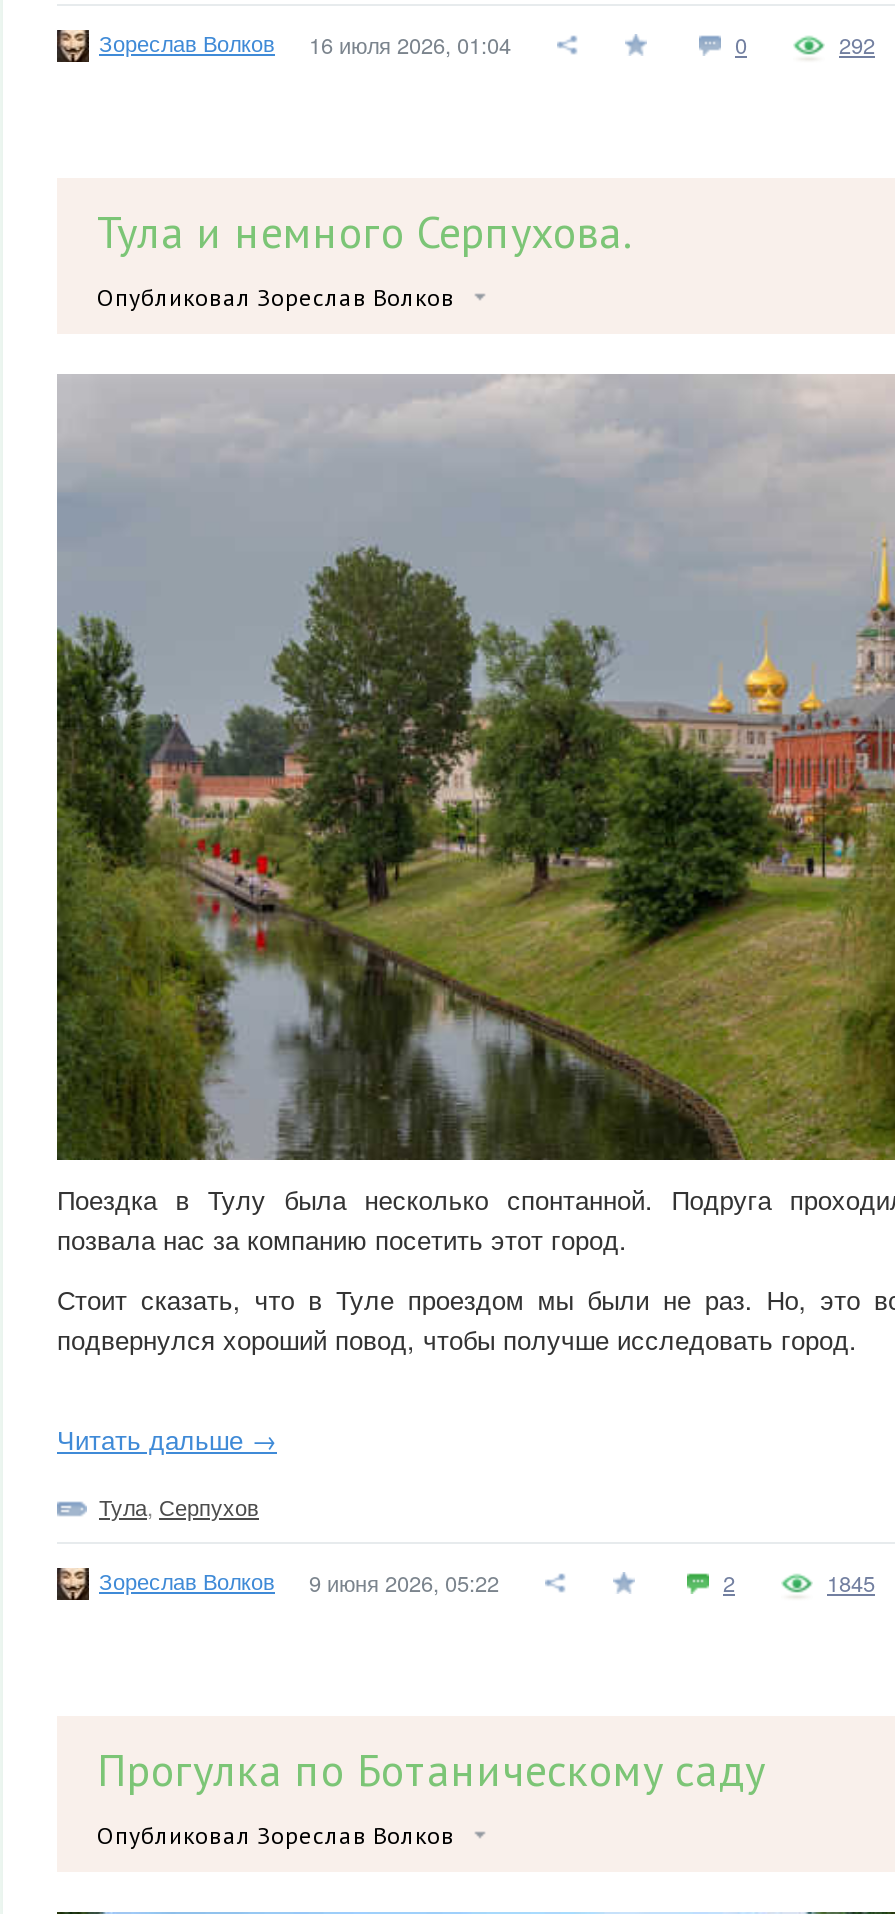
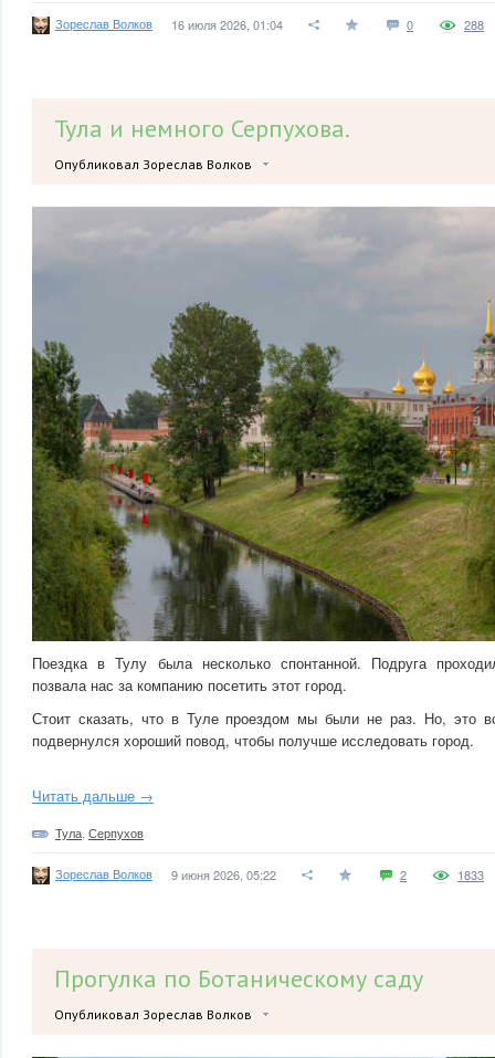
[839,28,875,60] 292 -> [464,15,484,33] 288
[827,1566,875,1598] 1845 -> [457,866,484,883] 1833

